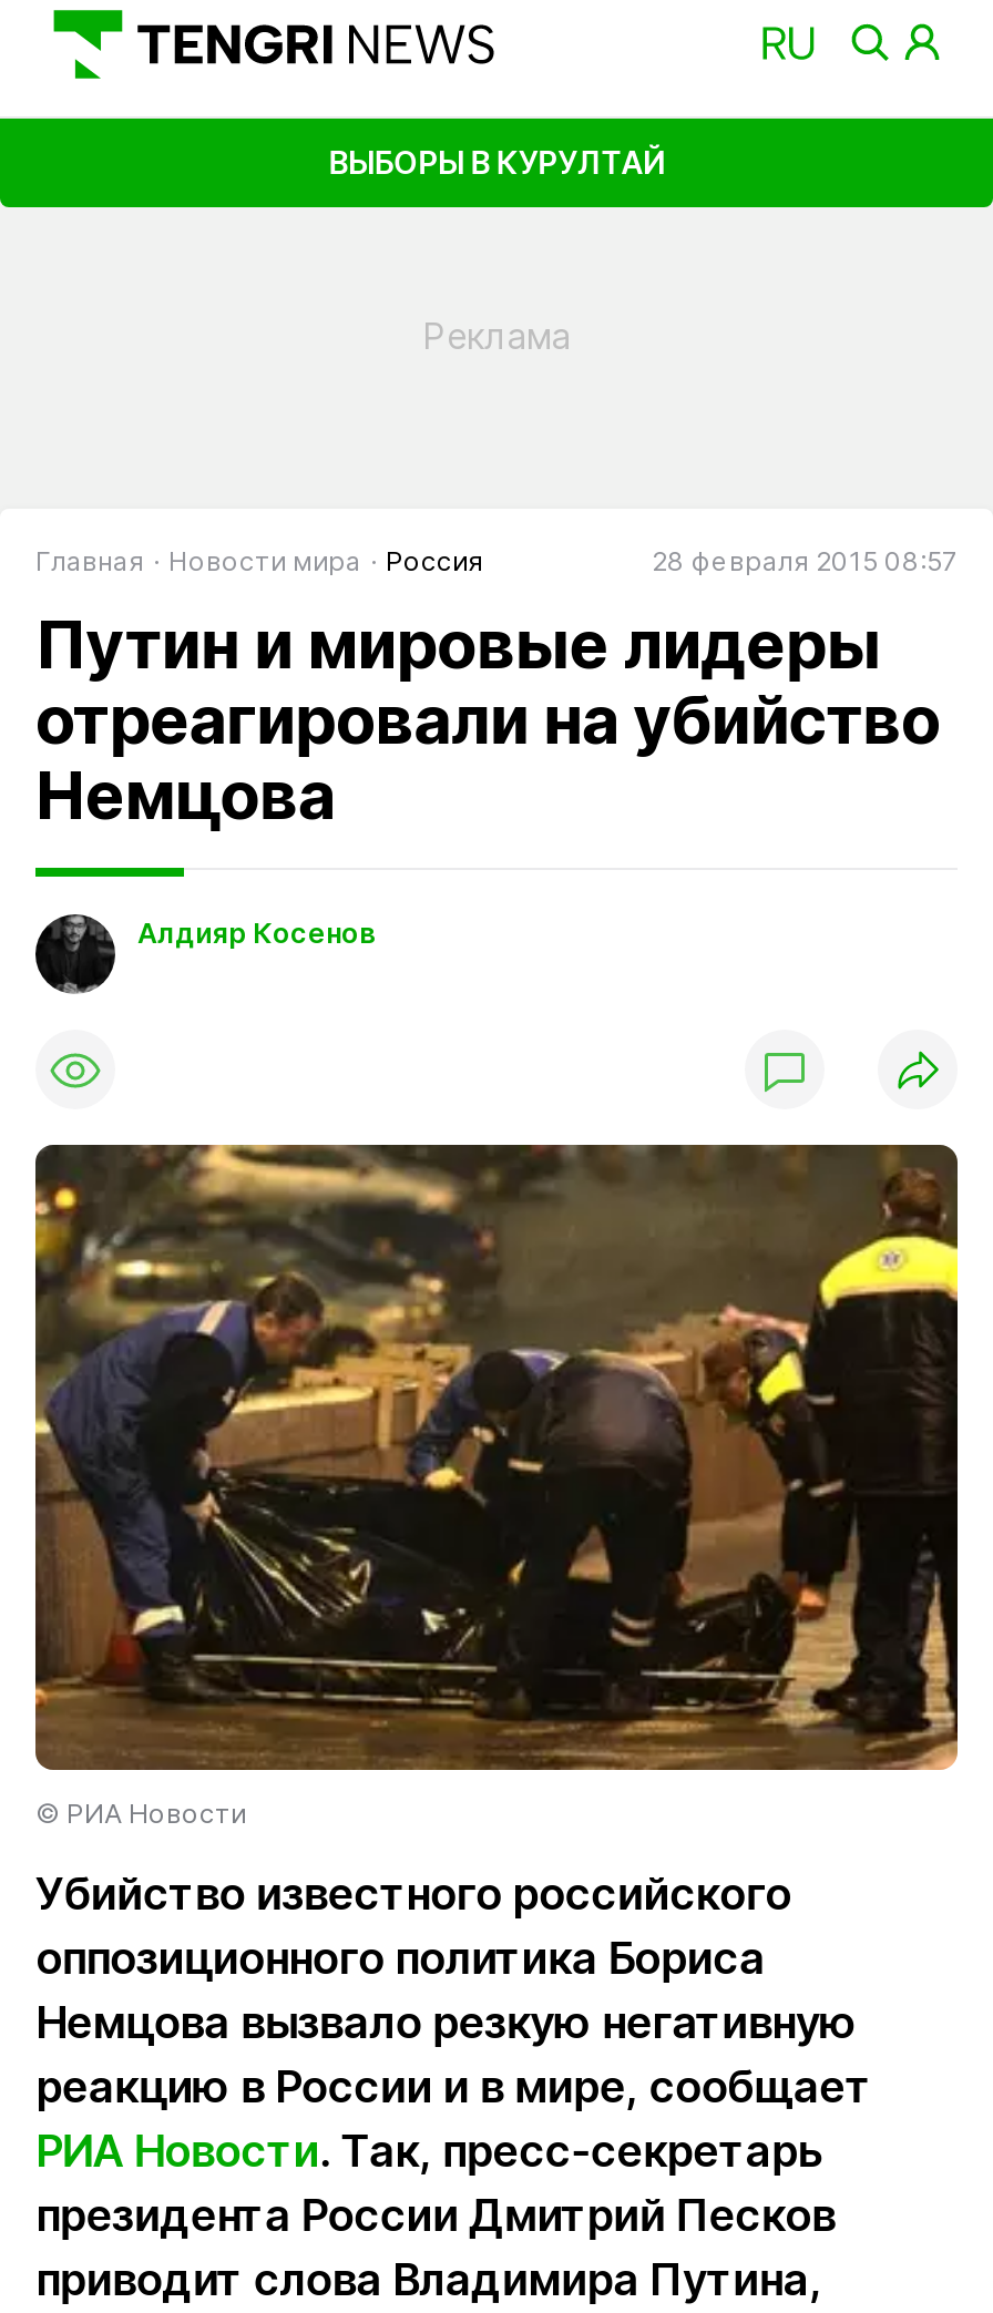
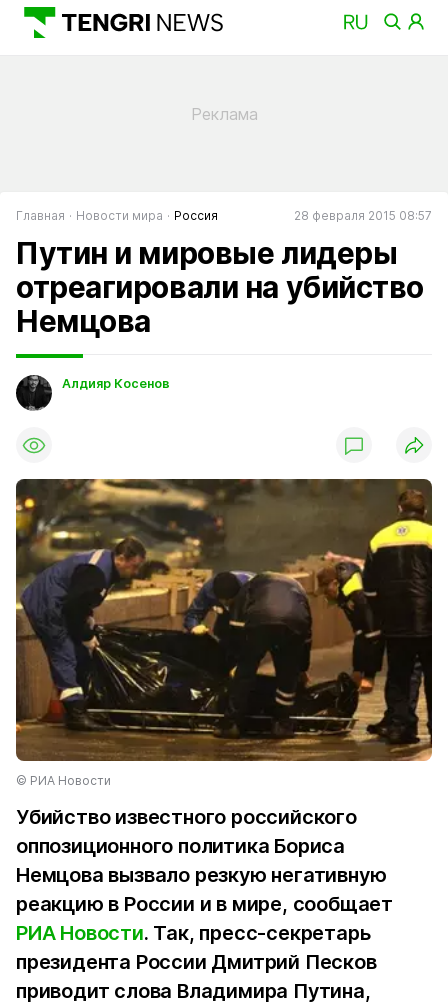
[328,142,665,180] ВЫБОРЫ В КУРУЛТАЙ -> none

